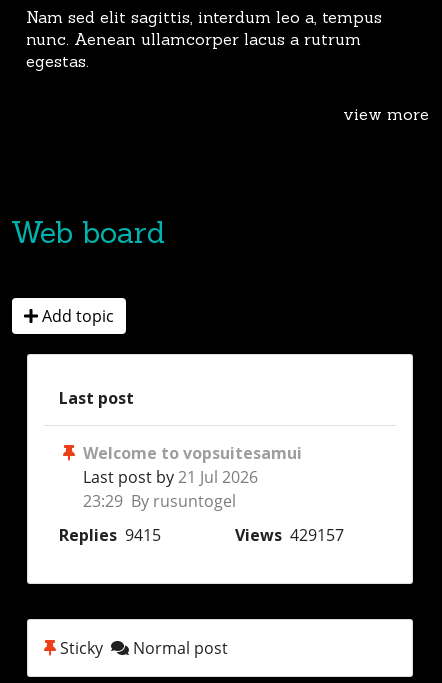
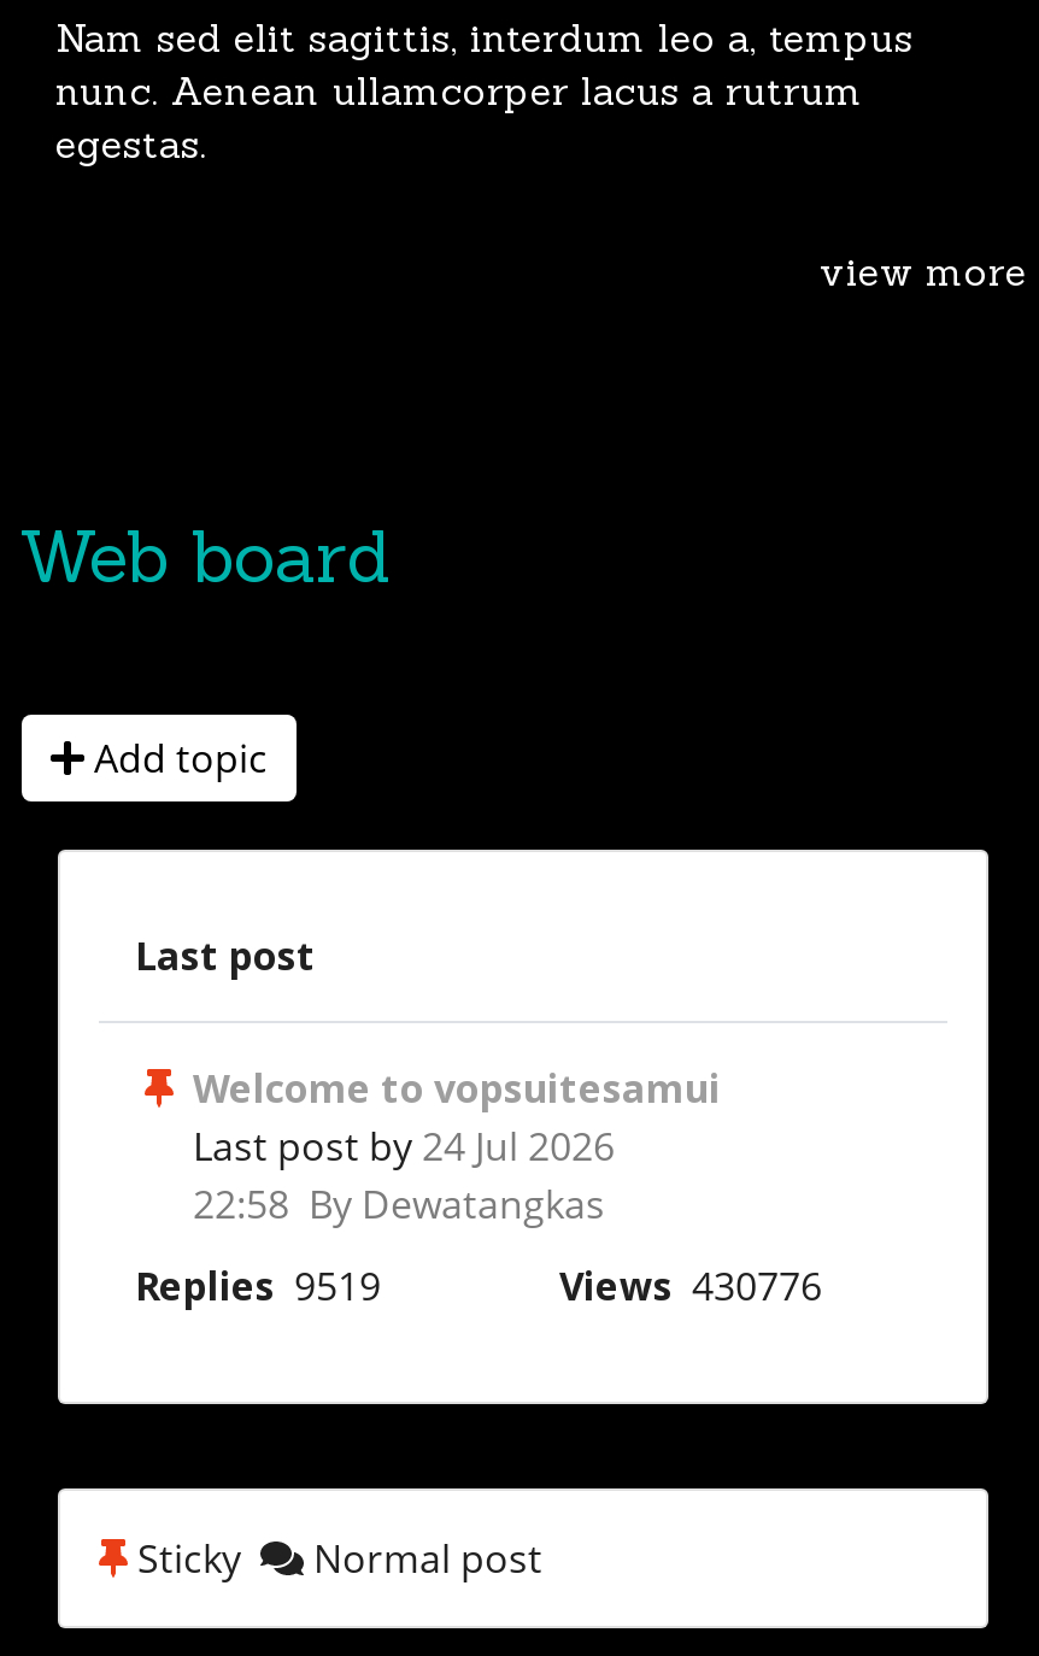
[83,466,258,488] Last post by 21 Jul 2026 -> [193,1121,615,1174] Last post by 24 Jul 2026
[83,490,236,512] 23:29 By rusuntogel -> [193,1178,605,1232] 22:58 By Dewatangkas
[59,524,161,546] Replies 9415 -> [135,1260,381,1313] Replies 9519
[235,524,344,546] Views 429157 -> [559,1260,822,1313] Views 430776

